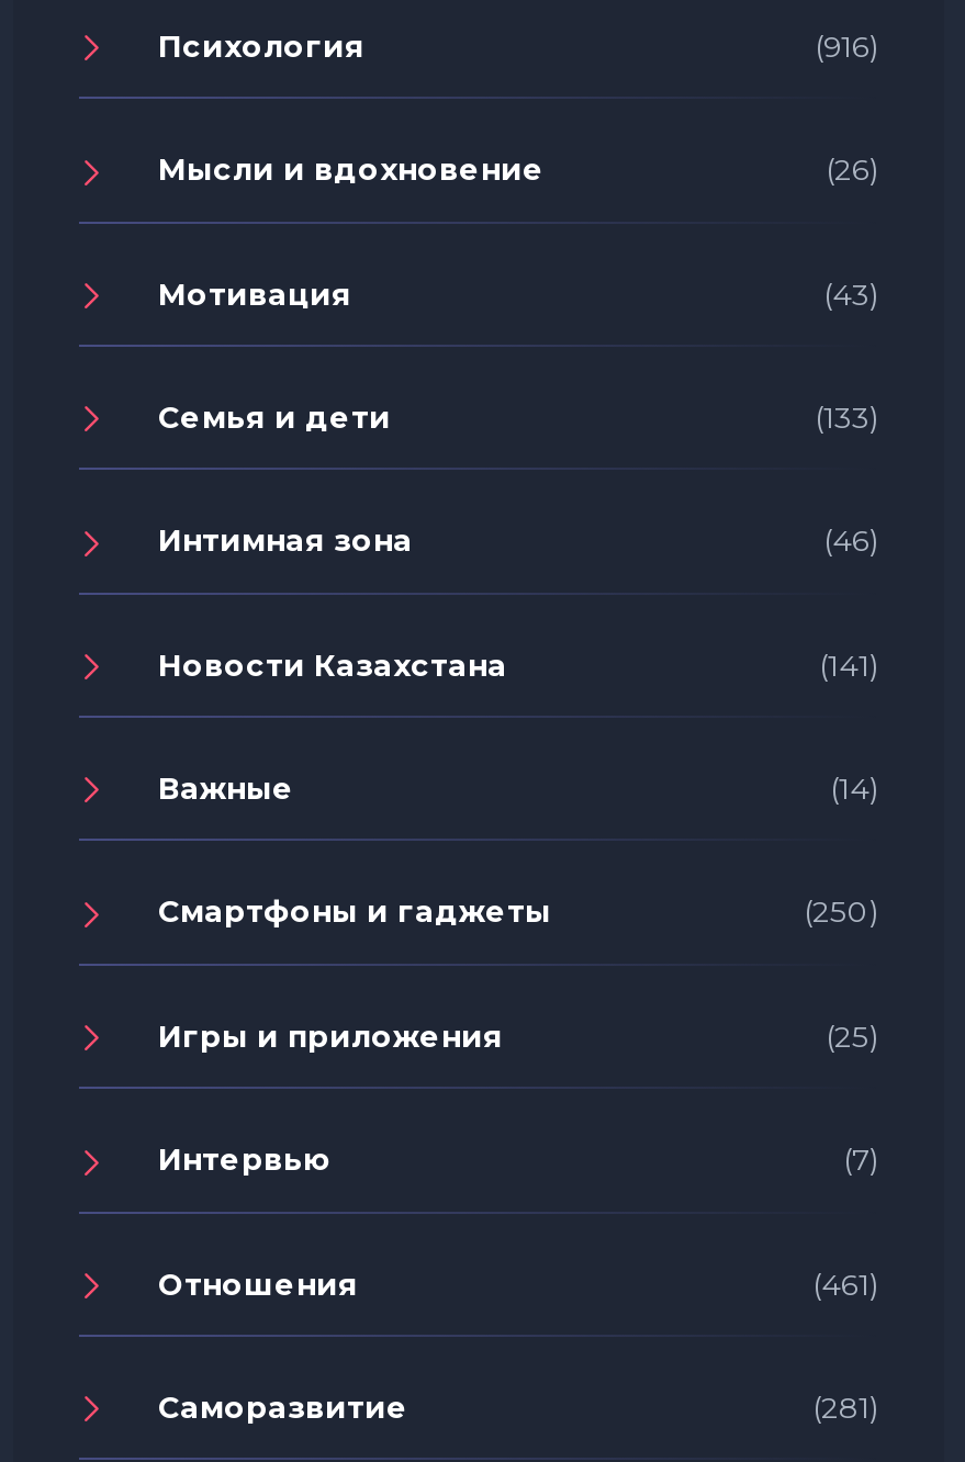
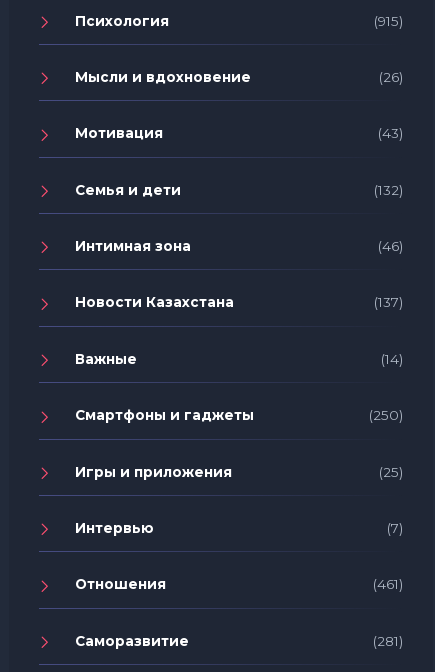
[815,29,878,64] (916) -> [374,13,403,29] (915)
[815,400,878,435] (133) -> [374,182,403,198] (132)
[819,647,878,682] (141) -> [374,294,403,310] (137)

